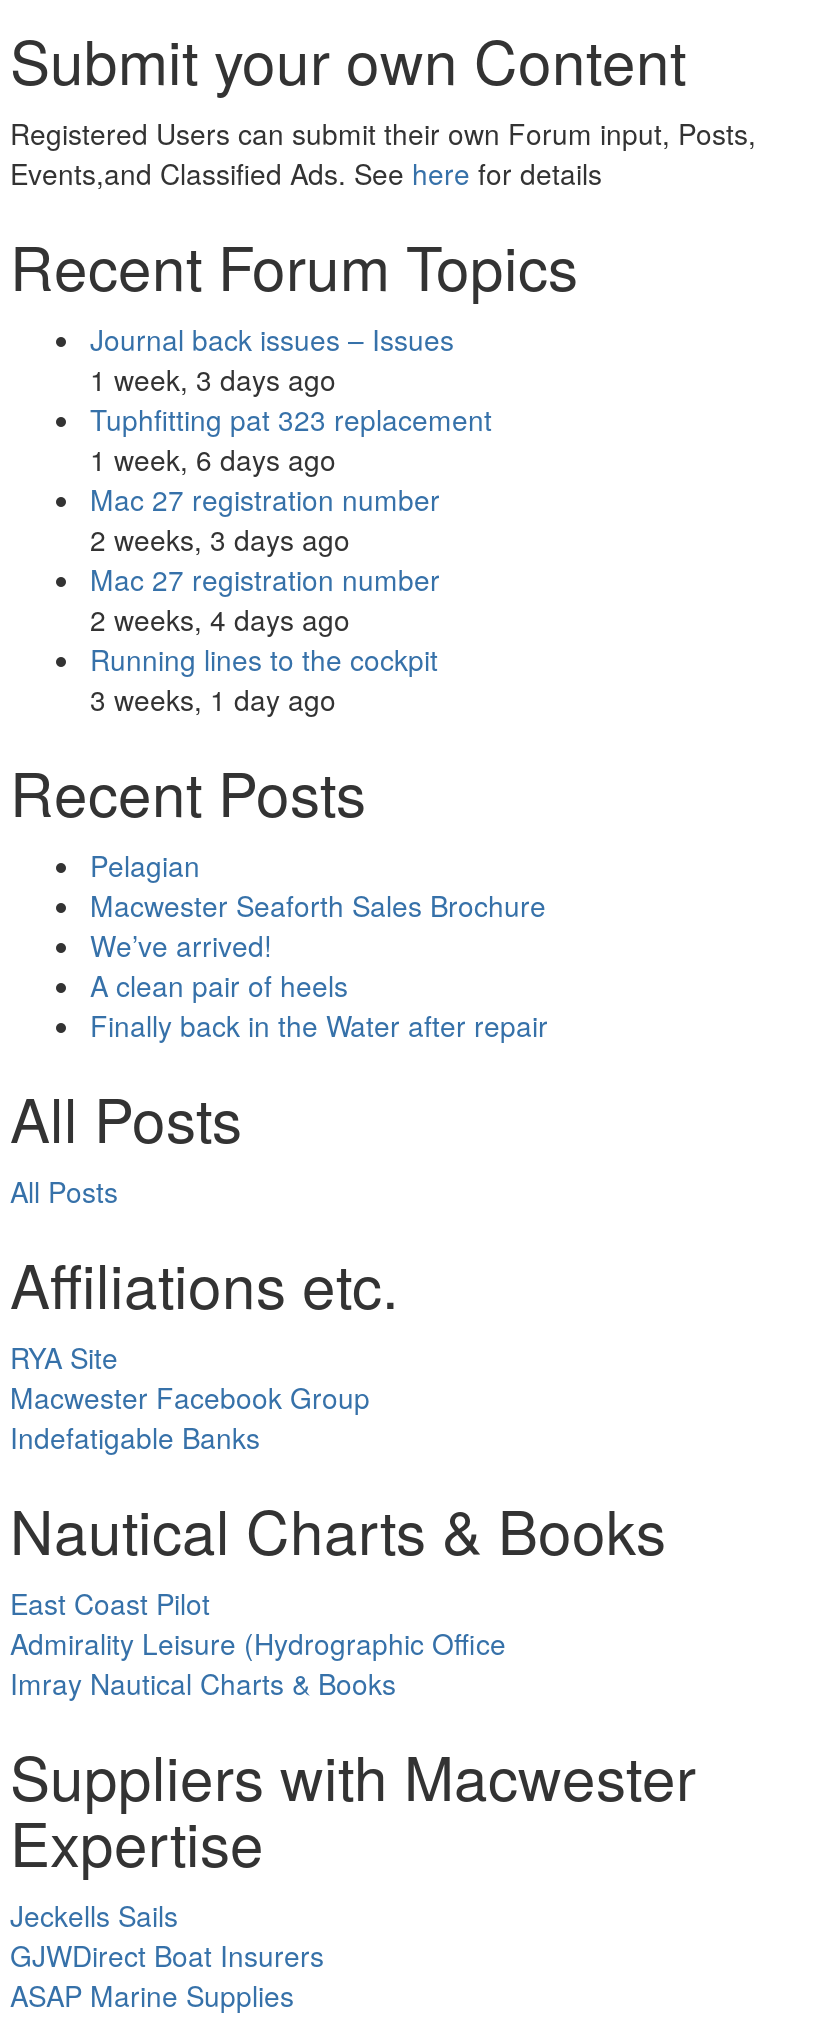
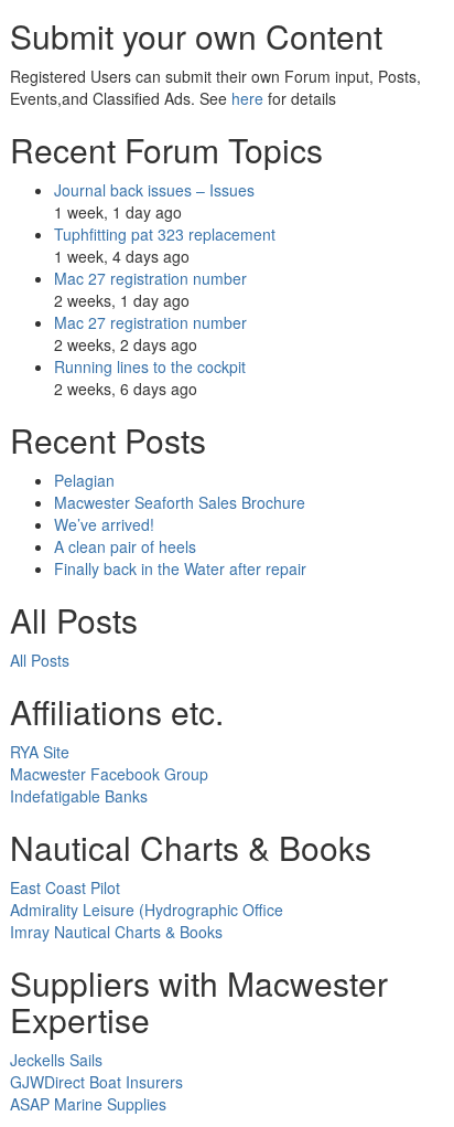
[90,360,336,400] 1 week, 3 days ago -> [54,201,182,224] 1 week, 1 day ago
[90,440,336,480] 1 week, 6 days ago -> [54,246,190,268] 1 week, 4 days ago
[90,520,350,560] 2 weeks, 3 days ago -> [54,290,190,312] 2 weeks, 1 day ago
[90,600,350,640] 2 weeks, 4 days ago -> [54,334,197,356] 2 weeks, 2 days ago
[90,680,336,720] 3 weeks, 1 day ago -> [54,378,197,400] 2 weeks, 6 days ago

